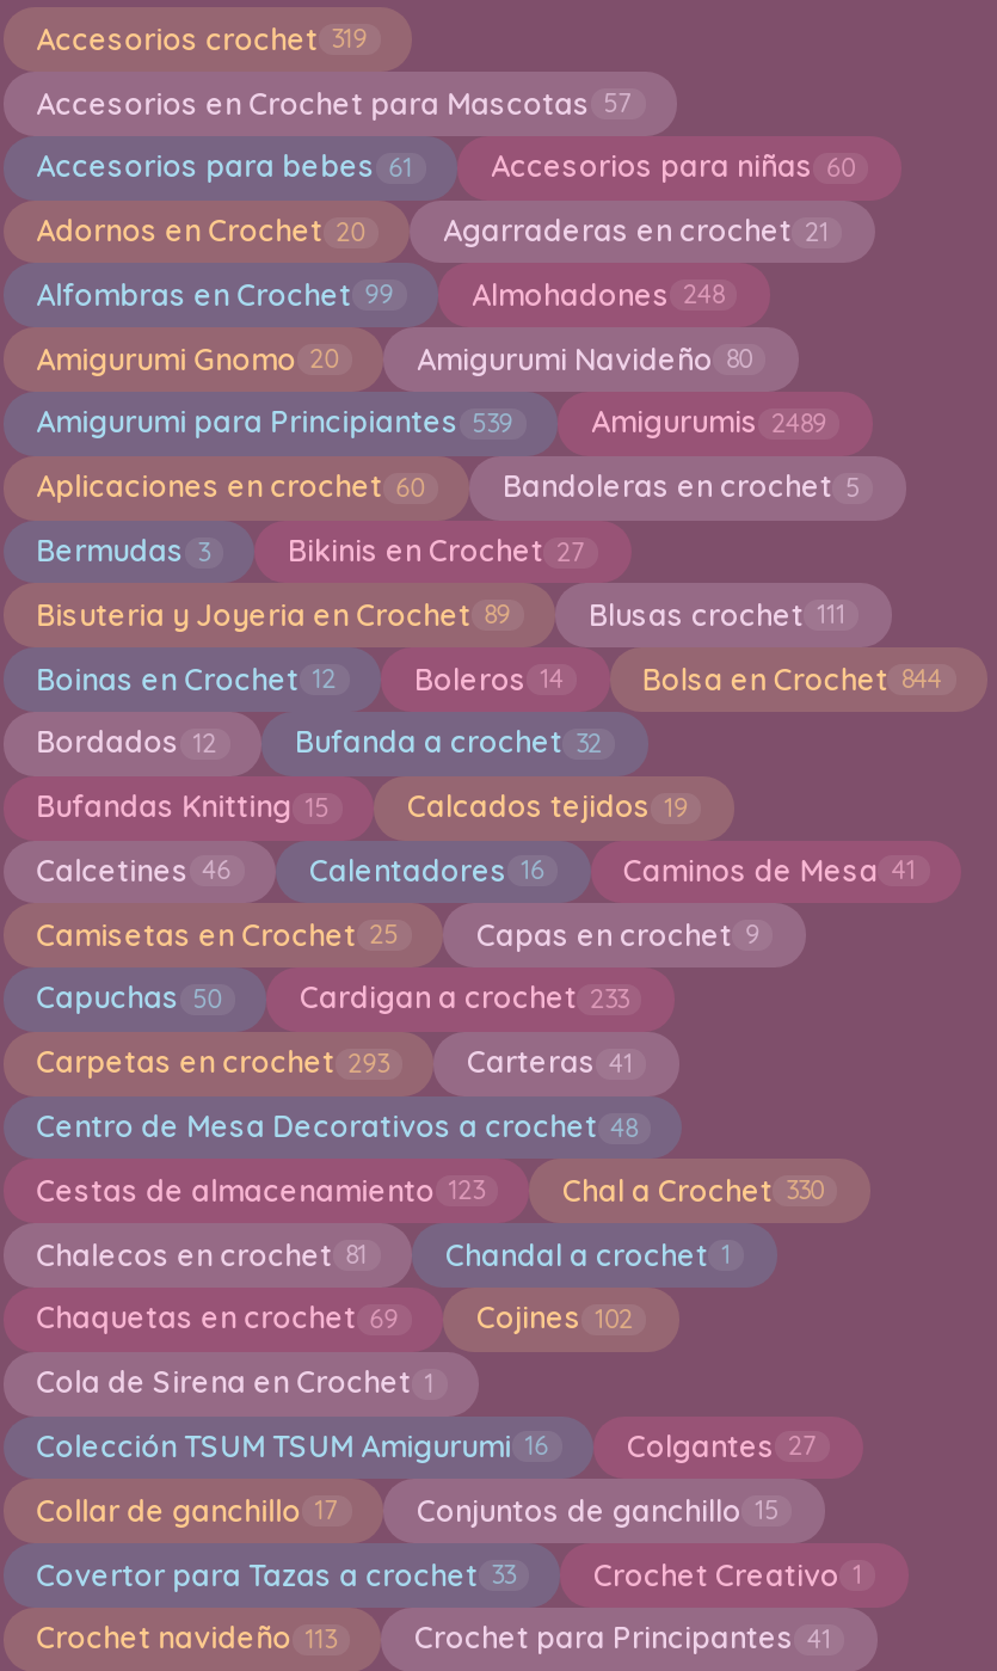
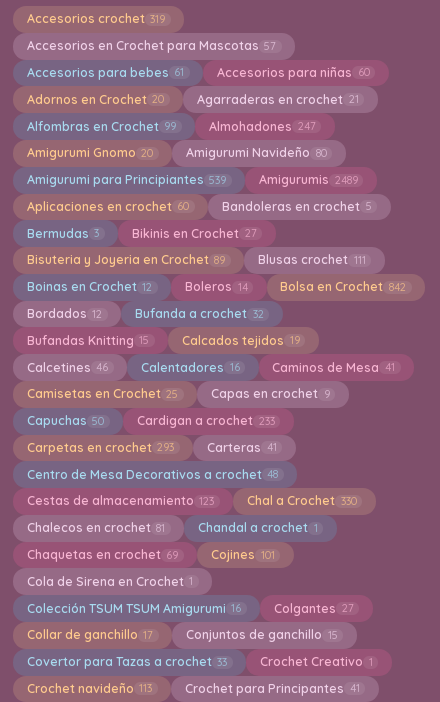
[472,277,724,313] Almohadones 248 -> [209,118,316,133] Almohadones 247
[642,661,942,697] Bolsa en Crochet 844 -> [280,279,406,294] Bolsa en Crochet 842
[476,1301,633,1337] Cojines 102 -> [211,547,275,562] Cojines 101

